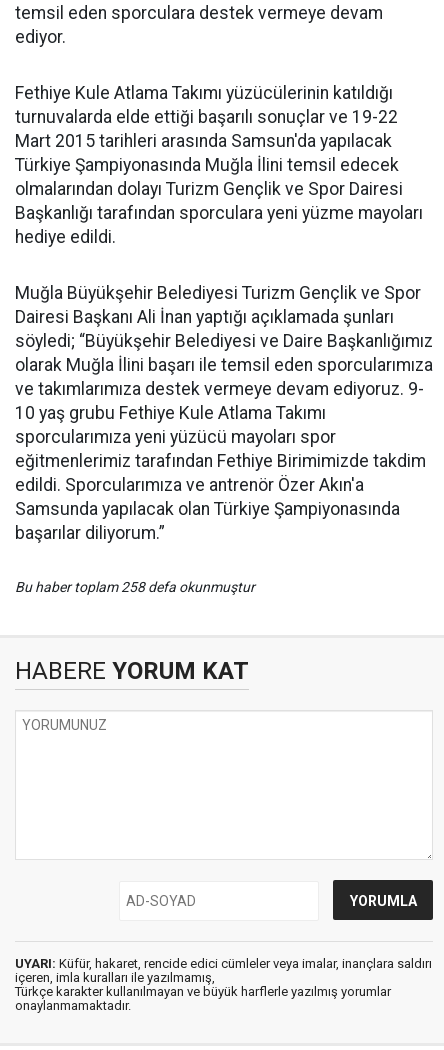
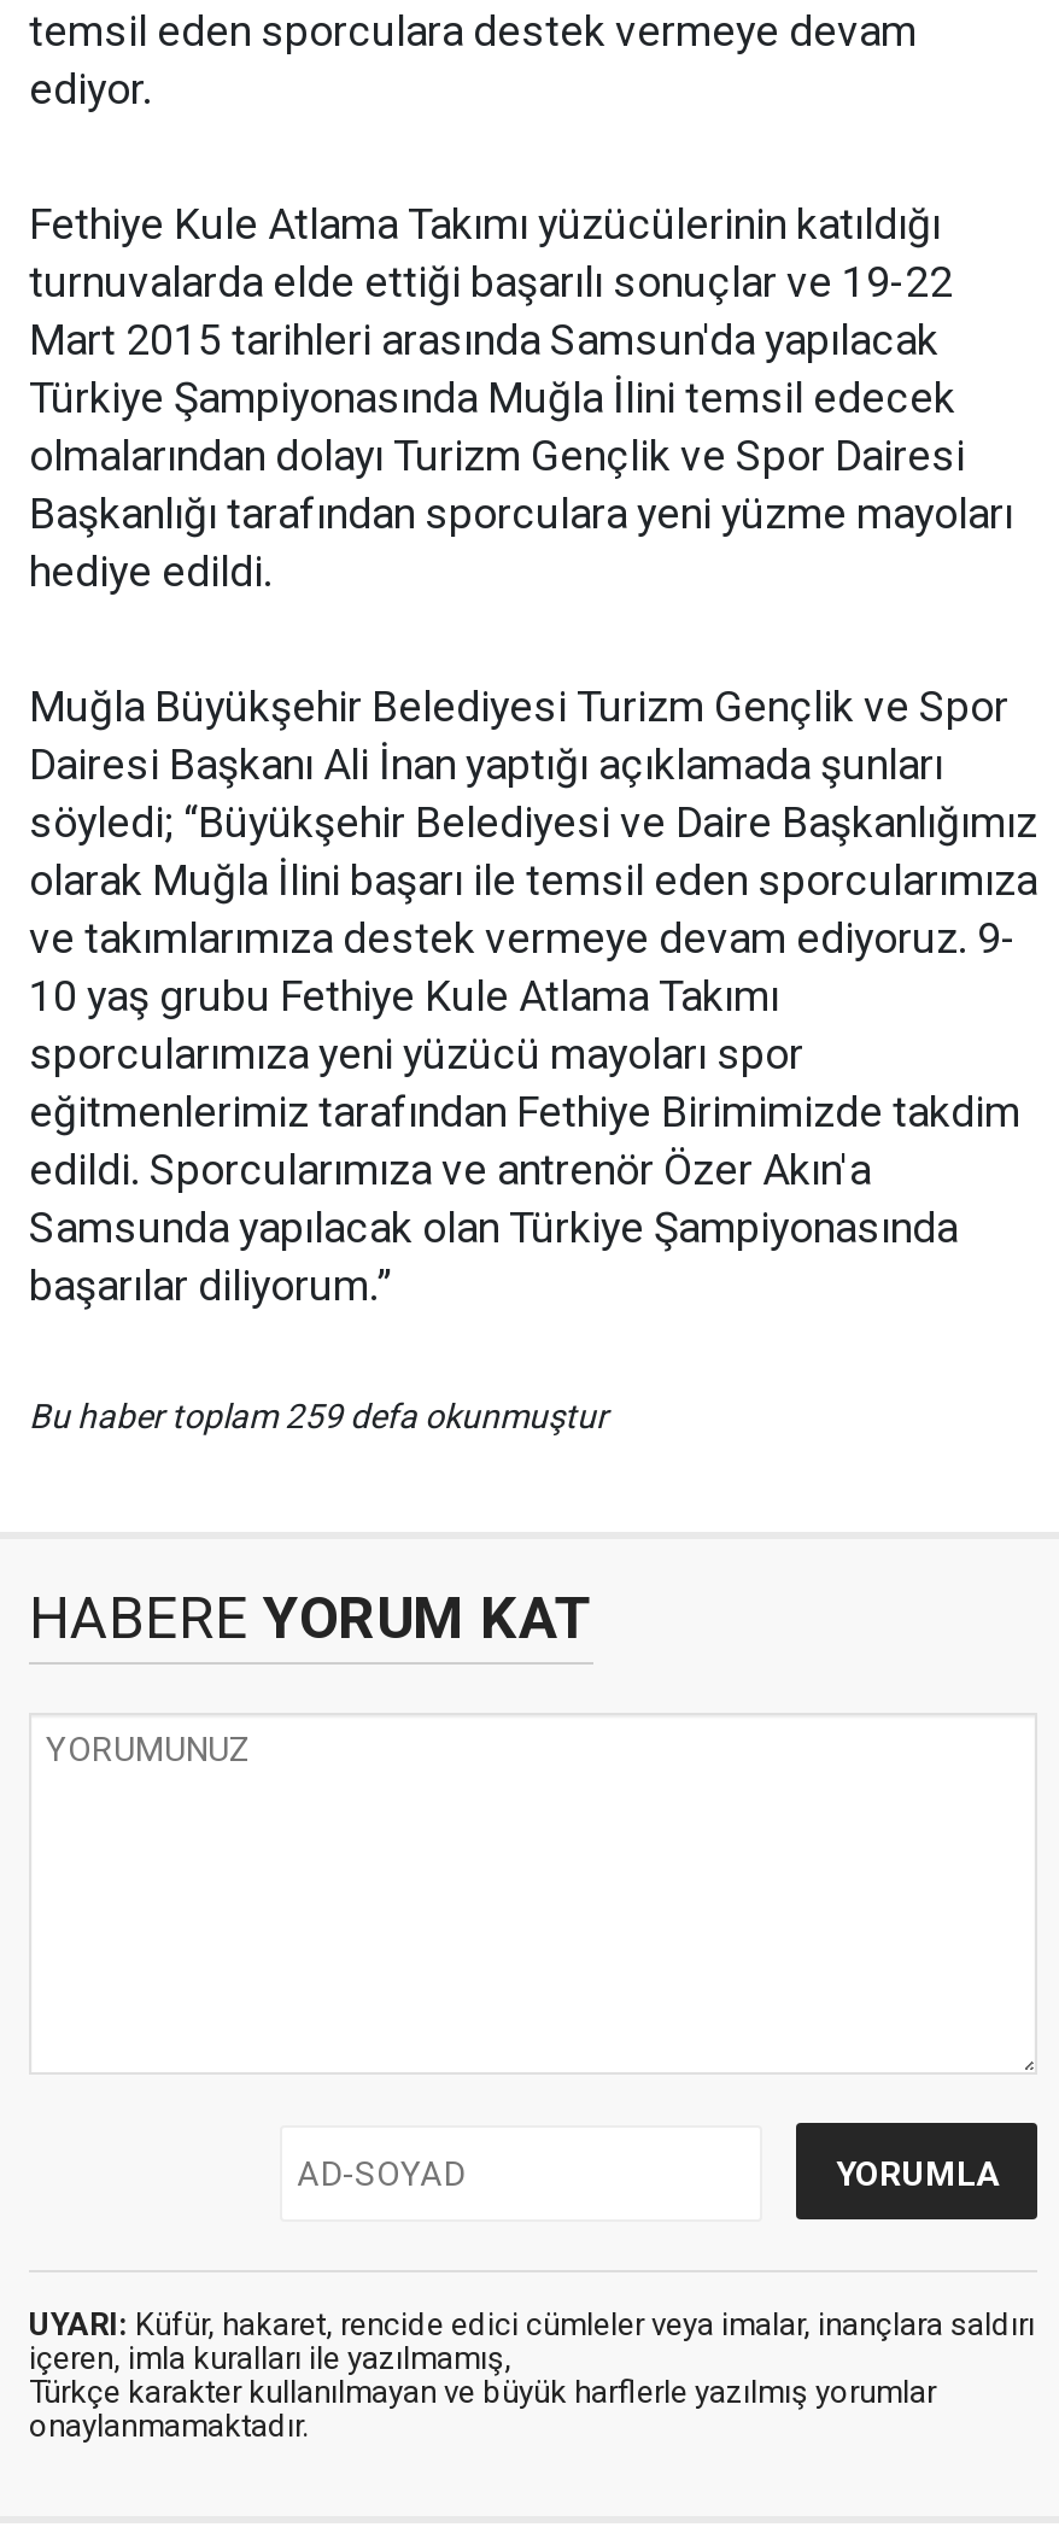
[15,579,255,595] Bu haber toplam 258 defa okunmuştur -> [29,1397,608,1435] Bu haber toplam 259 defa okunmuştur

